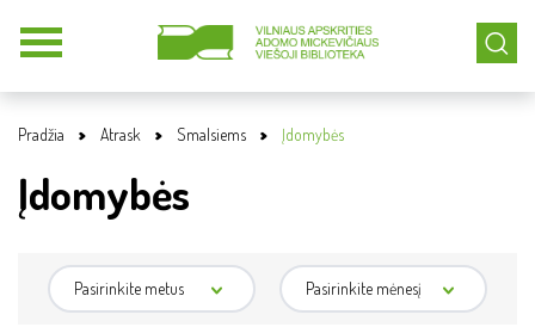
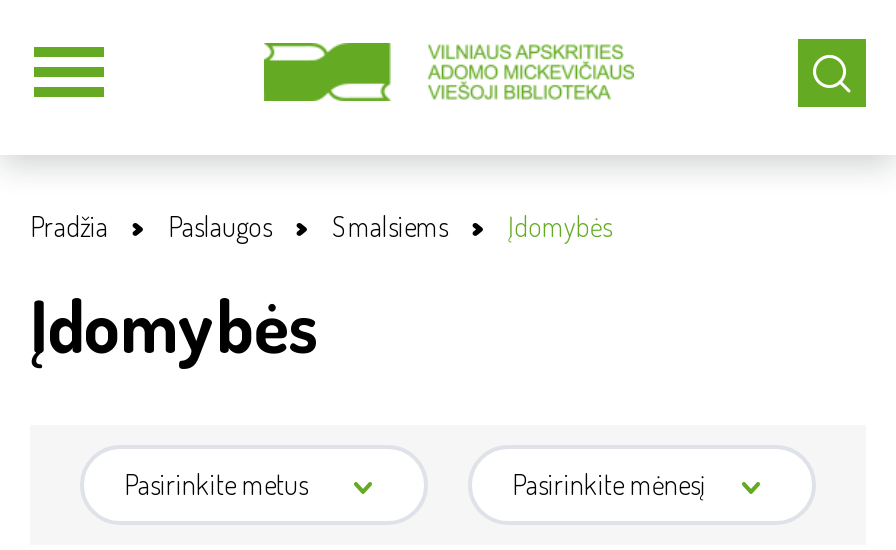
[100,124,141,144] Atrask -> [168,209,272,243] Paslaugos

